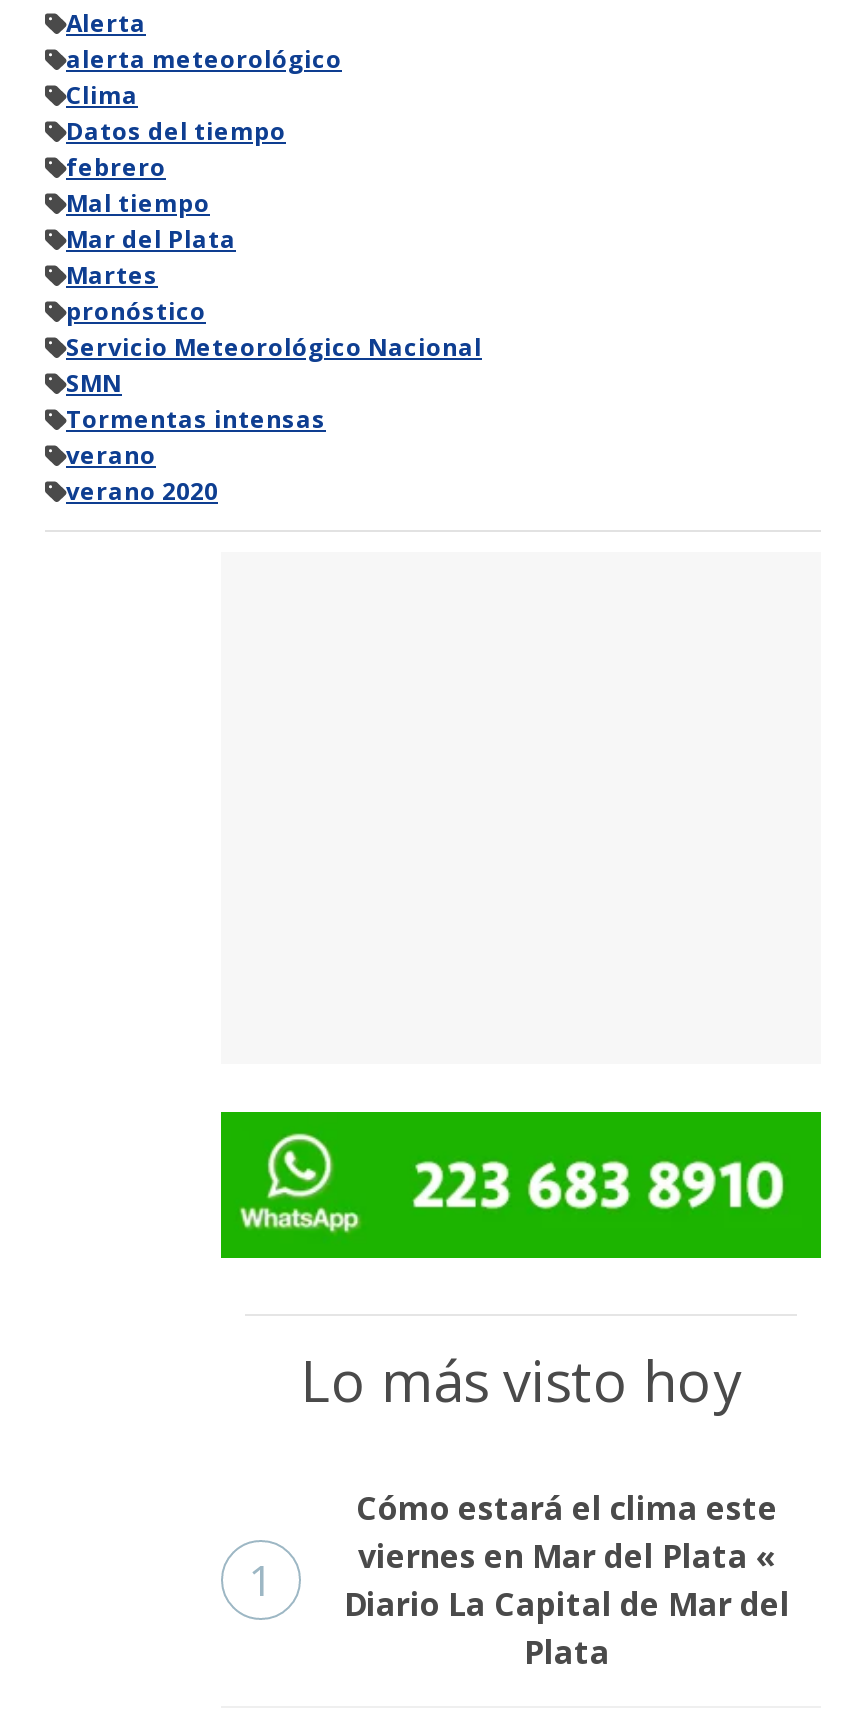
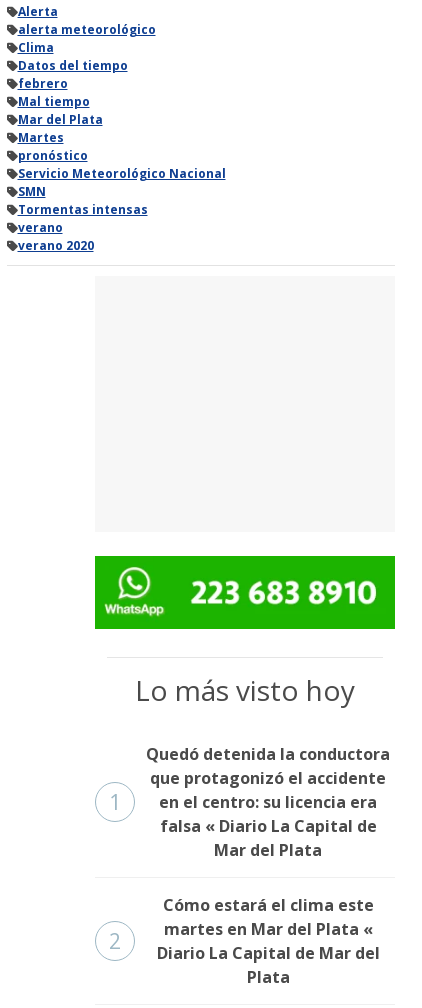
none -> [109,743,390,955] Quedó detenida la conductora | que protagonizó el accidente | en el centro: su licencia era | falsa « Diario La Capital de | Mar del Plata | 2
[358,1534,776,1578] viernes en Mar del Plata « -> [163,918,372,940] martes en Mar del Plata «

